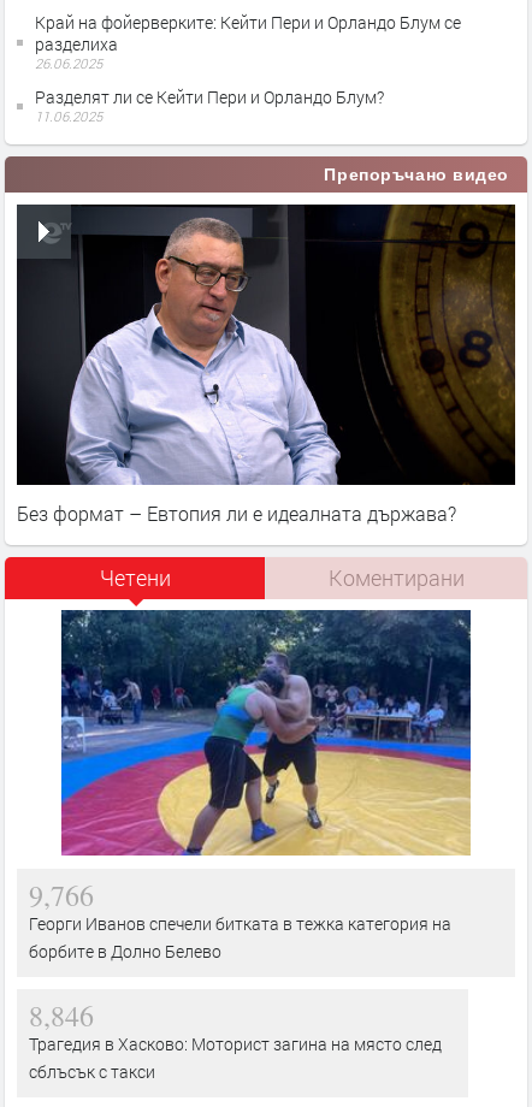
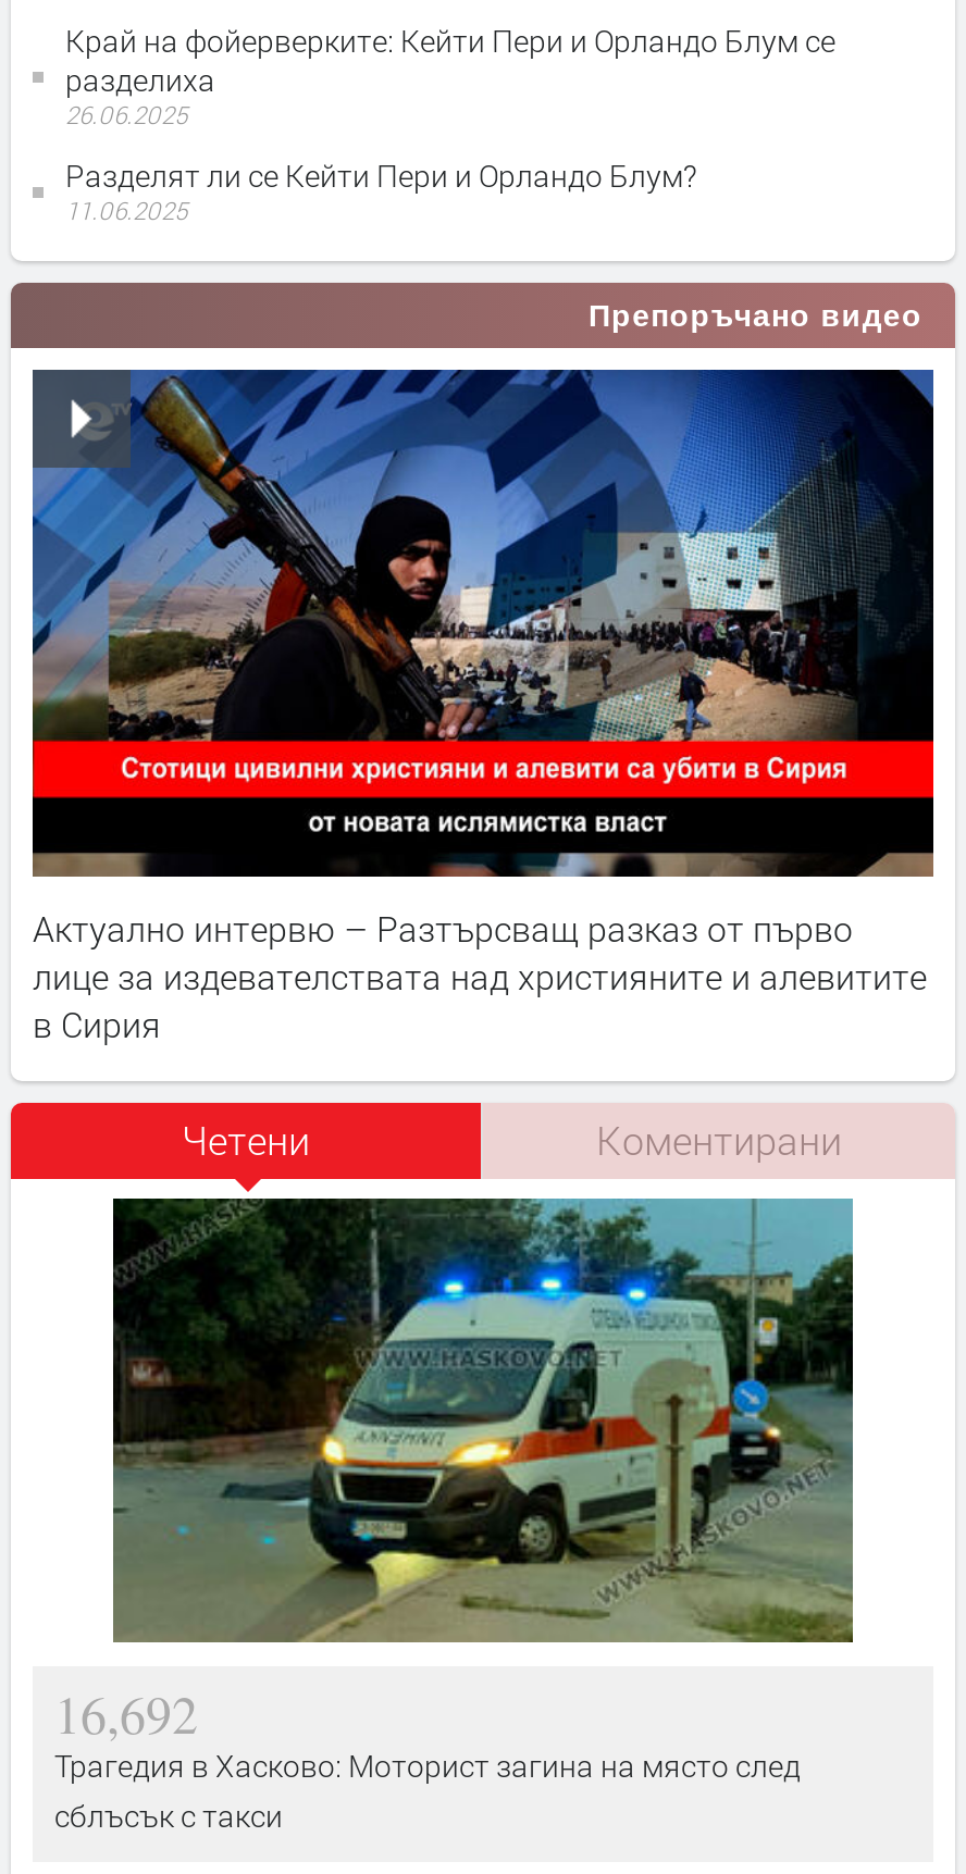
[16,203,516,526] [image] | Без формат – Евтопия ли е идеалната държава? -> [30,368,936,1047] [image] | Актуално интервю – Разтърсващ разказ от първо | лице за издевателствата над християните и алевитите | в Сирия
moved [99,563,465,592] -> [182,1114,842,1166]: Четени | Коментирани
[29,629,471,1035] [image] | 9,766 | Георги Иванов спечели битката в тежка категория на | борбите в Долно Белево | 8,846 -> [54,1196,855,1749] [image] | 16,692

